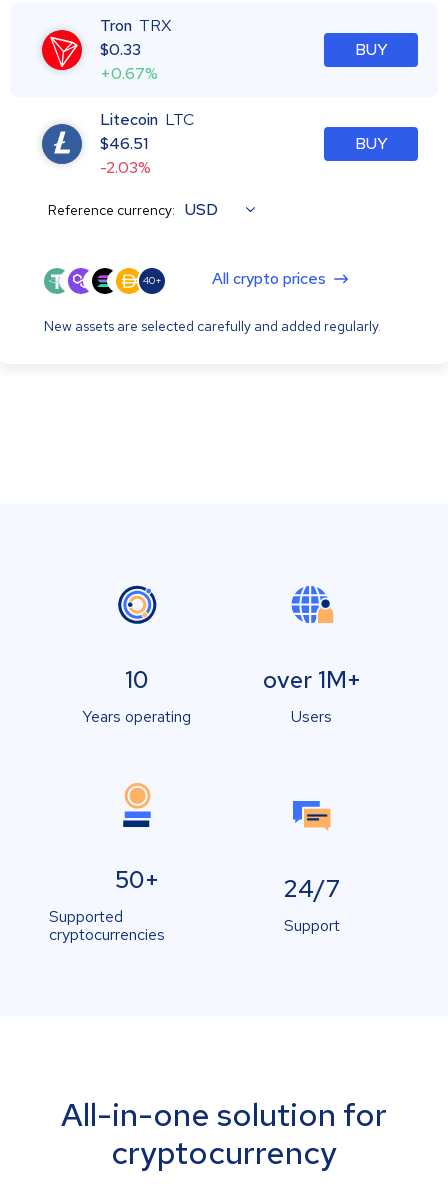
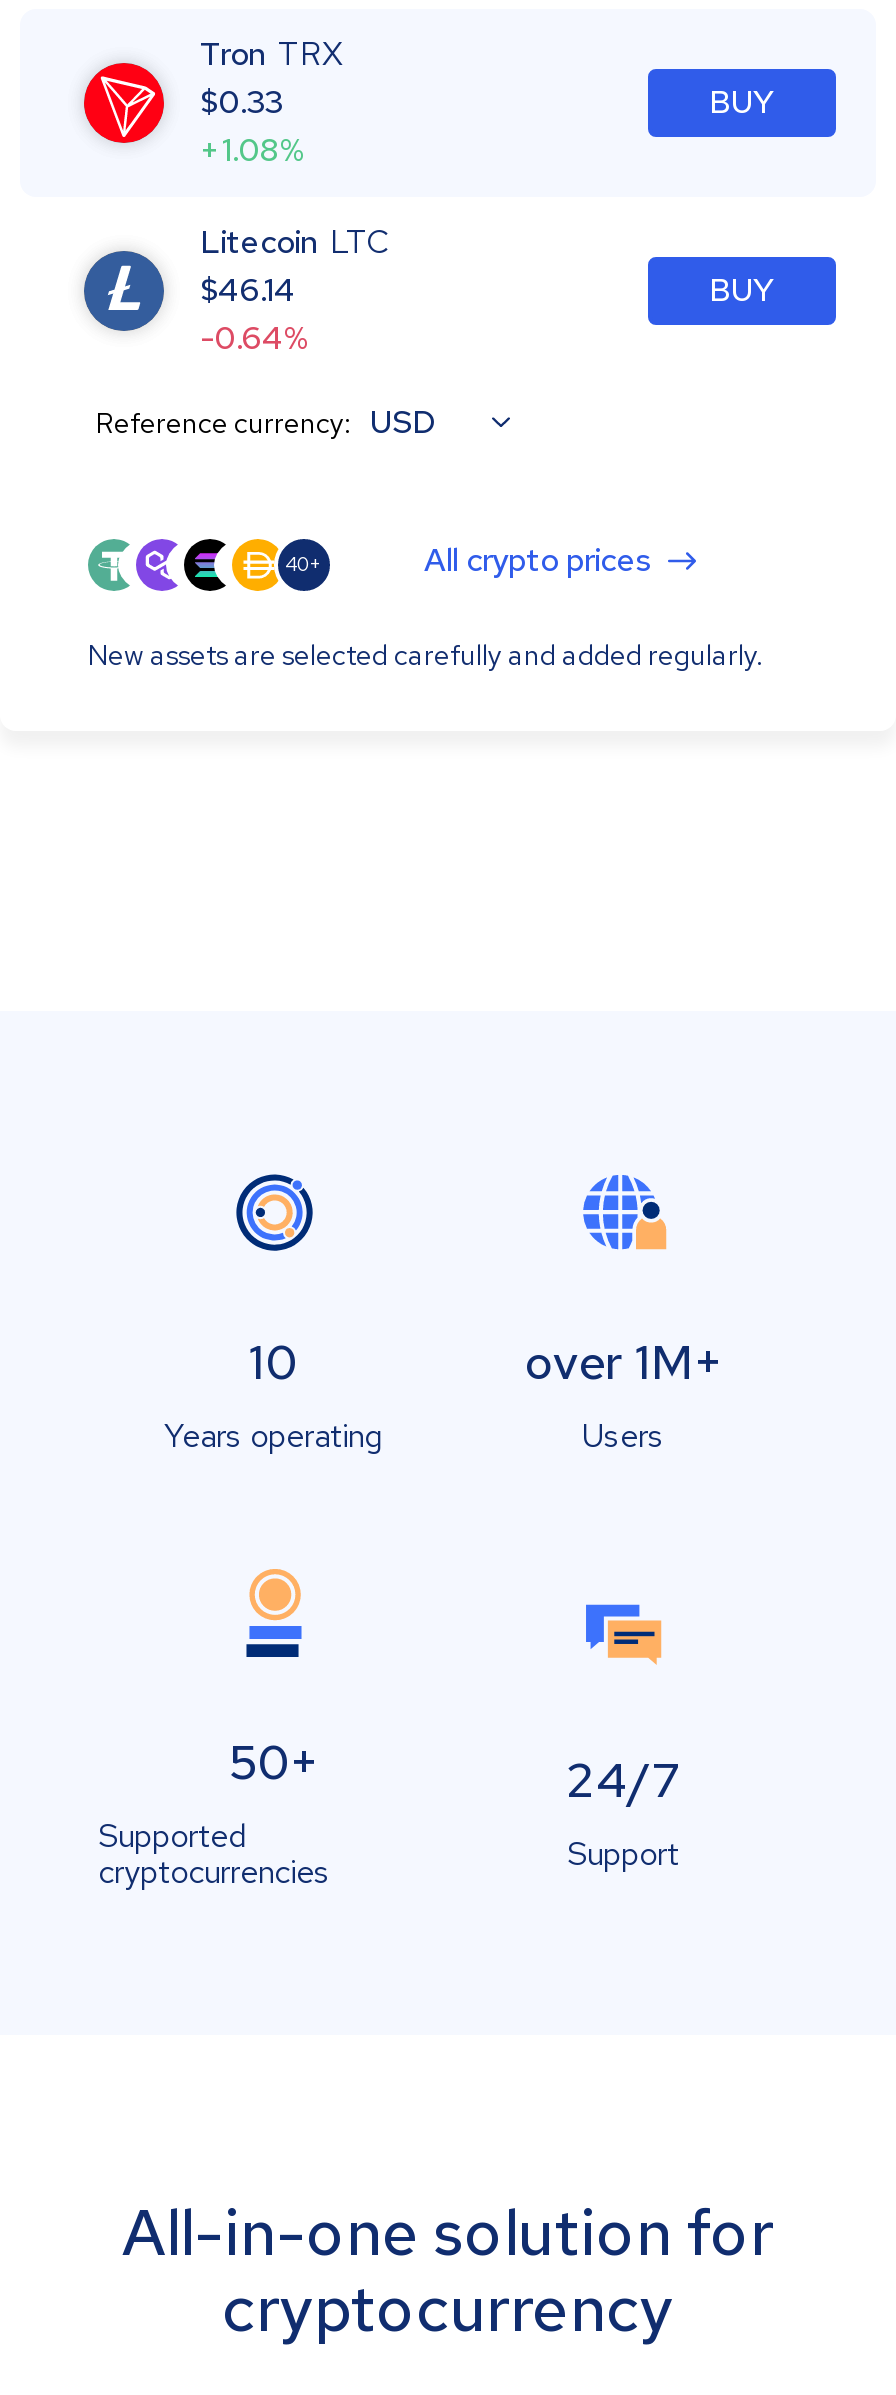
[100,63,158,84] +0.67% -> [200,129,306,171] +1.08%
[100,133,148,154] $46.51 -> [200,269,296,311] $46.14
[100,157,151,178] -2.03% -> [200,317,310,359] -0.64%

